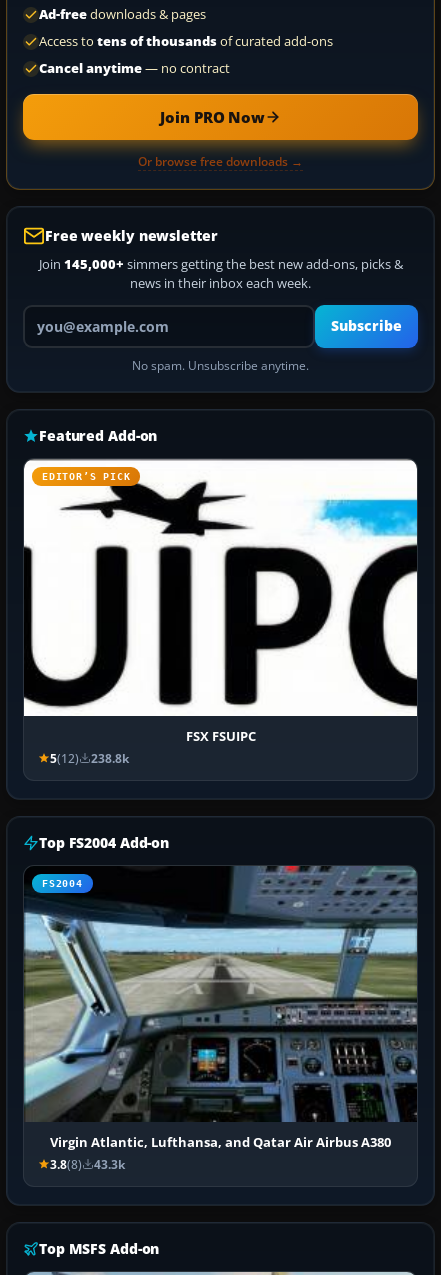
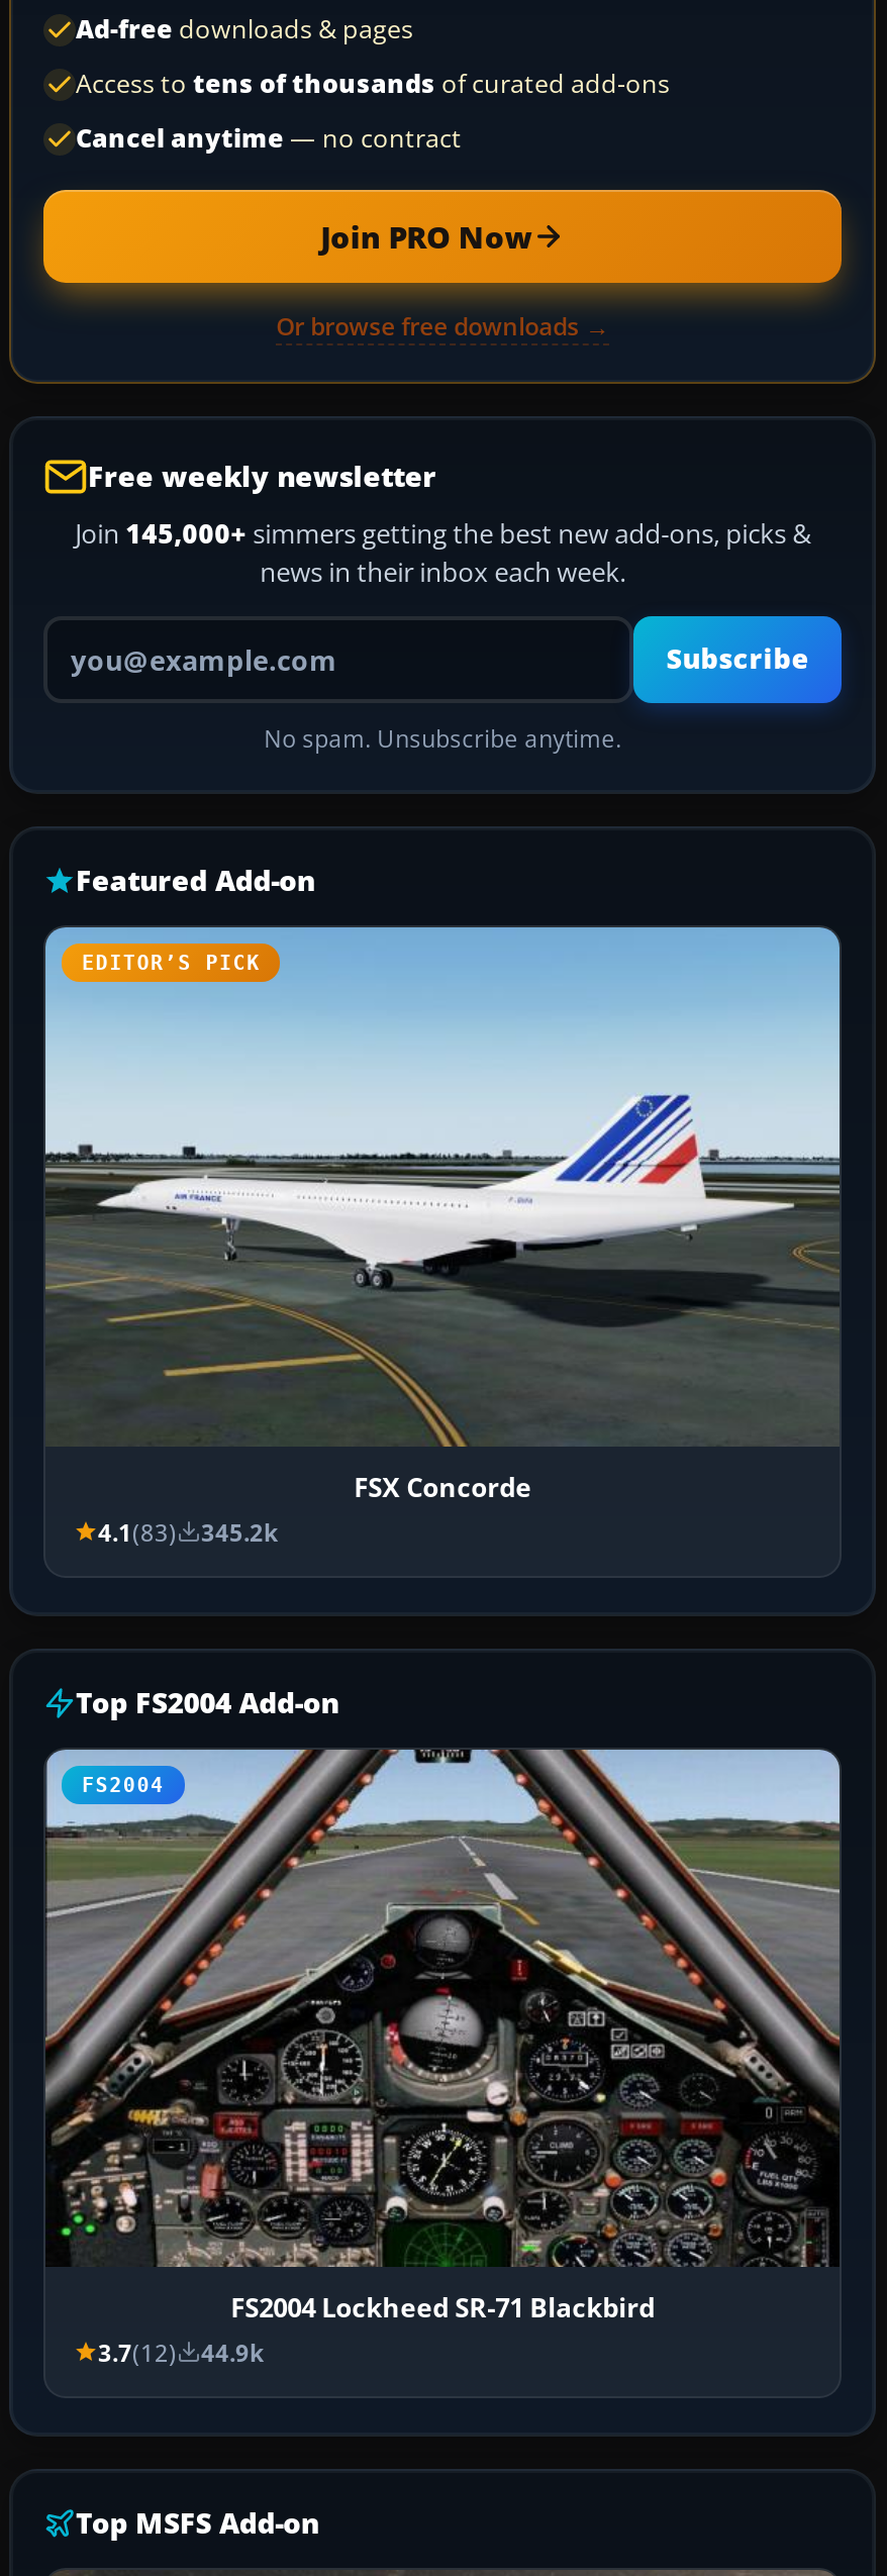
[23,459,418,766] [image] | FSX FSUIPC | 5(12) | 238.8k -> [43,927,842,1547] [image] | FSX Concorde | 4.1(83) | 345.2k
[23,865,418,1172] [image] | Virgin Atlantic, Lufthansa, and Qatar Air Airbus A380 | 3.8(8) | 43.3k -> [43,1748,842,2368] [image] | FS2004 Lockheed SR-71 Blackbird | 3.7(12) | 44.9k

